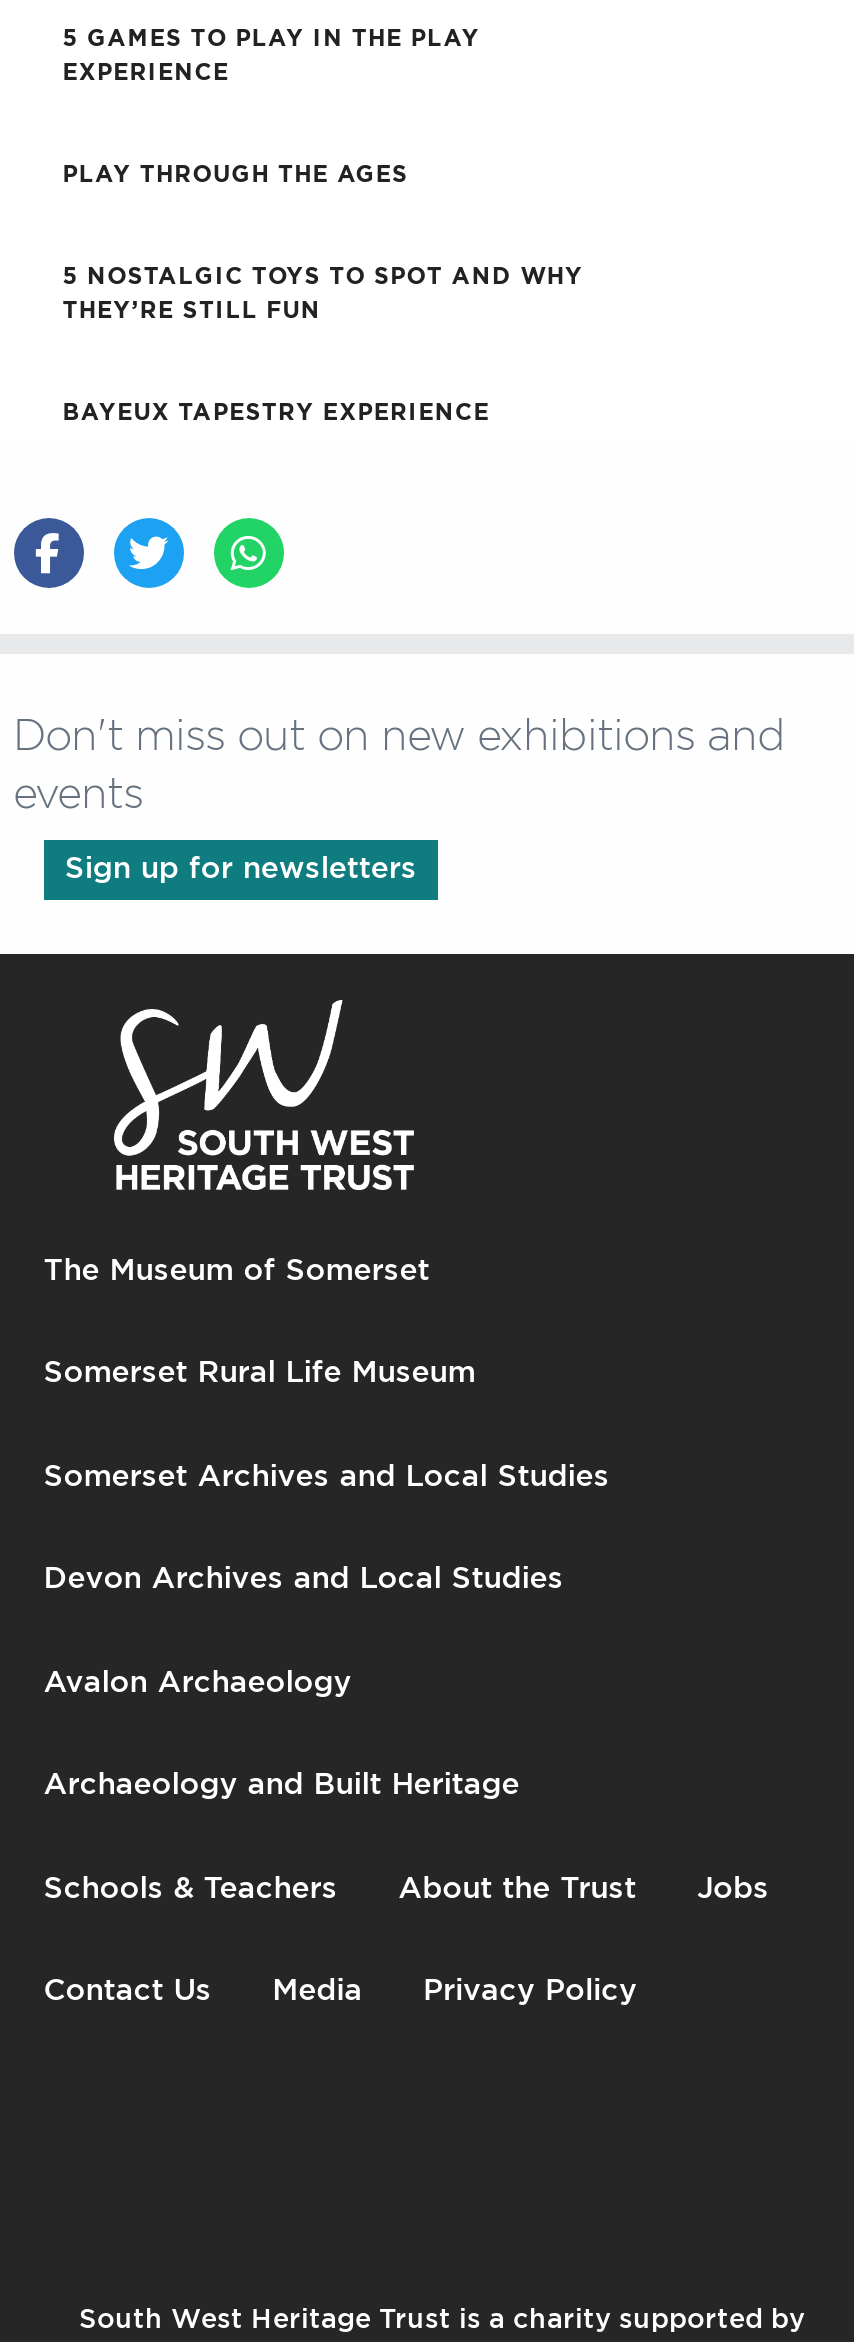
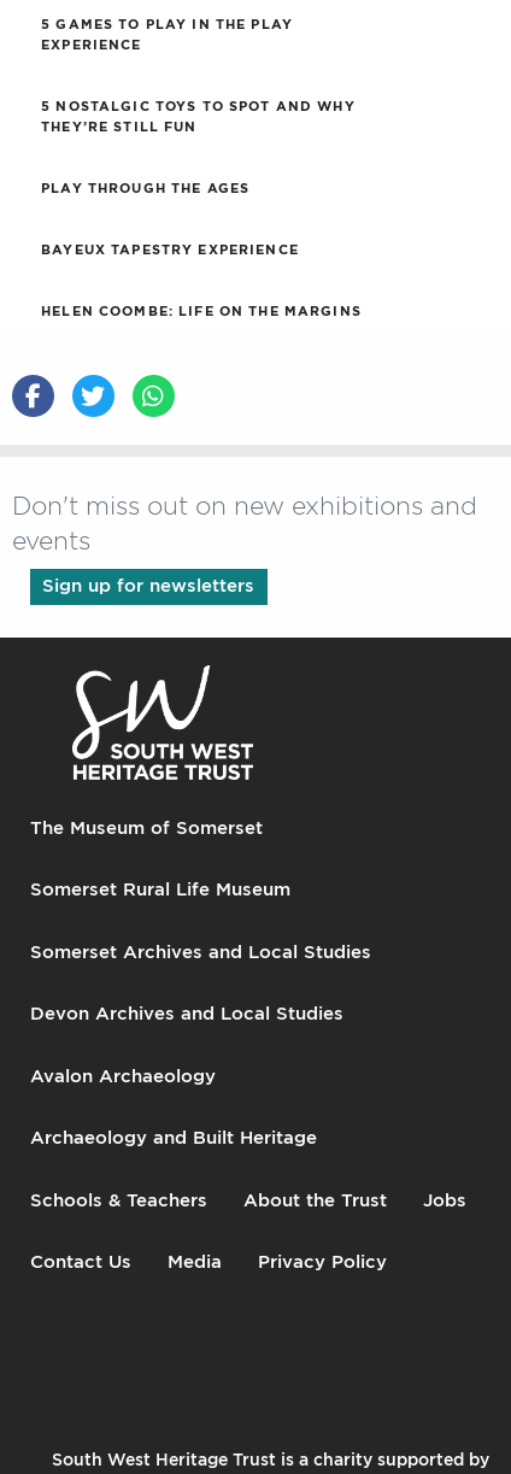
moved [62,164,408,186] -> [41,182,250,195]: PLAY THROUGH THE AGES
moved [62,266,583,322] -> [41,100,355,134]: 5 NOSTALGIC TOYS TO SPOT AND WHY | THEY’RE STILL FUN
none -> [41,305,361,319] HELEN COOMBE: LIFE ON THE MARGINS

